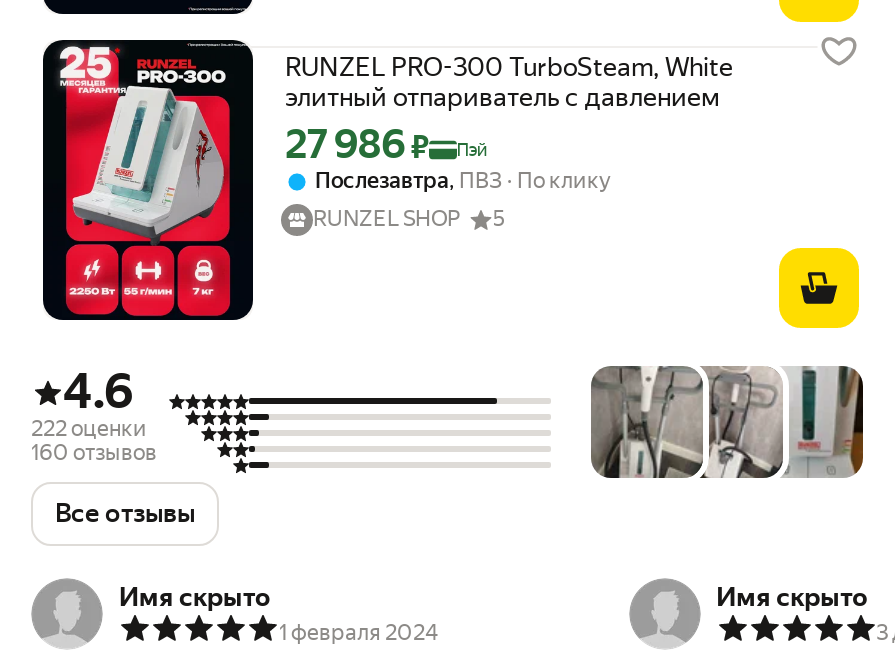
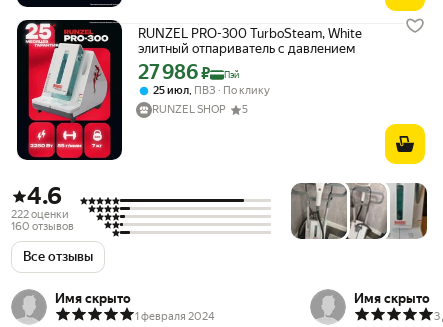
[315,168,611,195] Послезавтра, ПВЗ По клику -> [153,84,270,97] 25 июл, ПВЗ По клику

